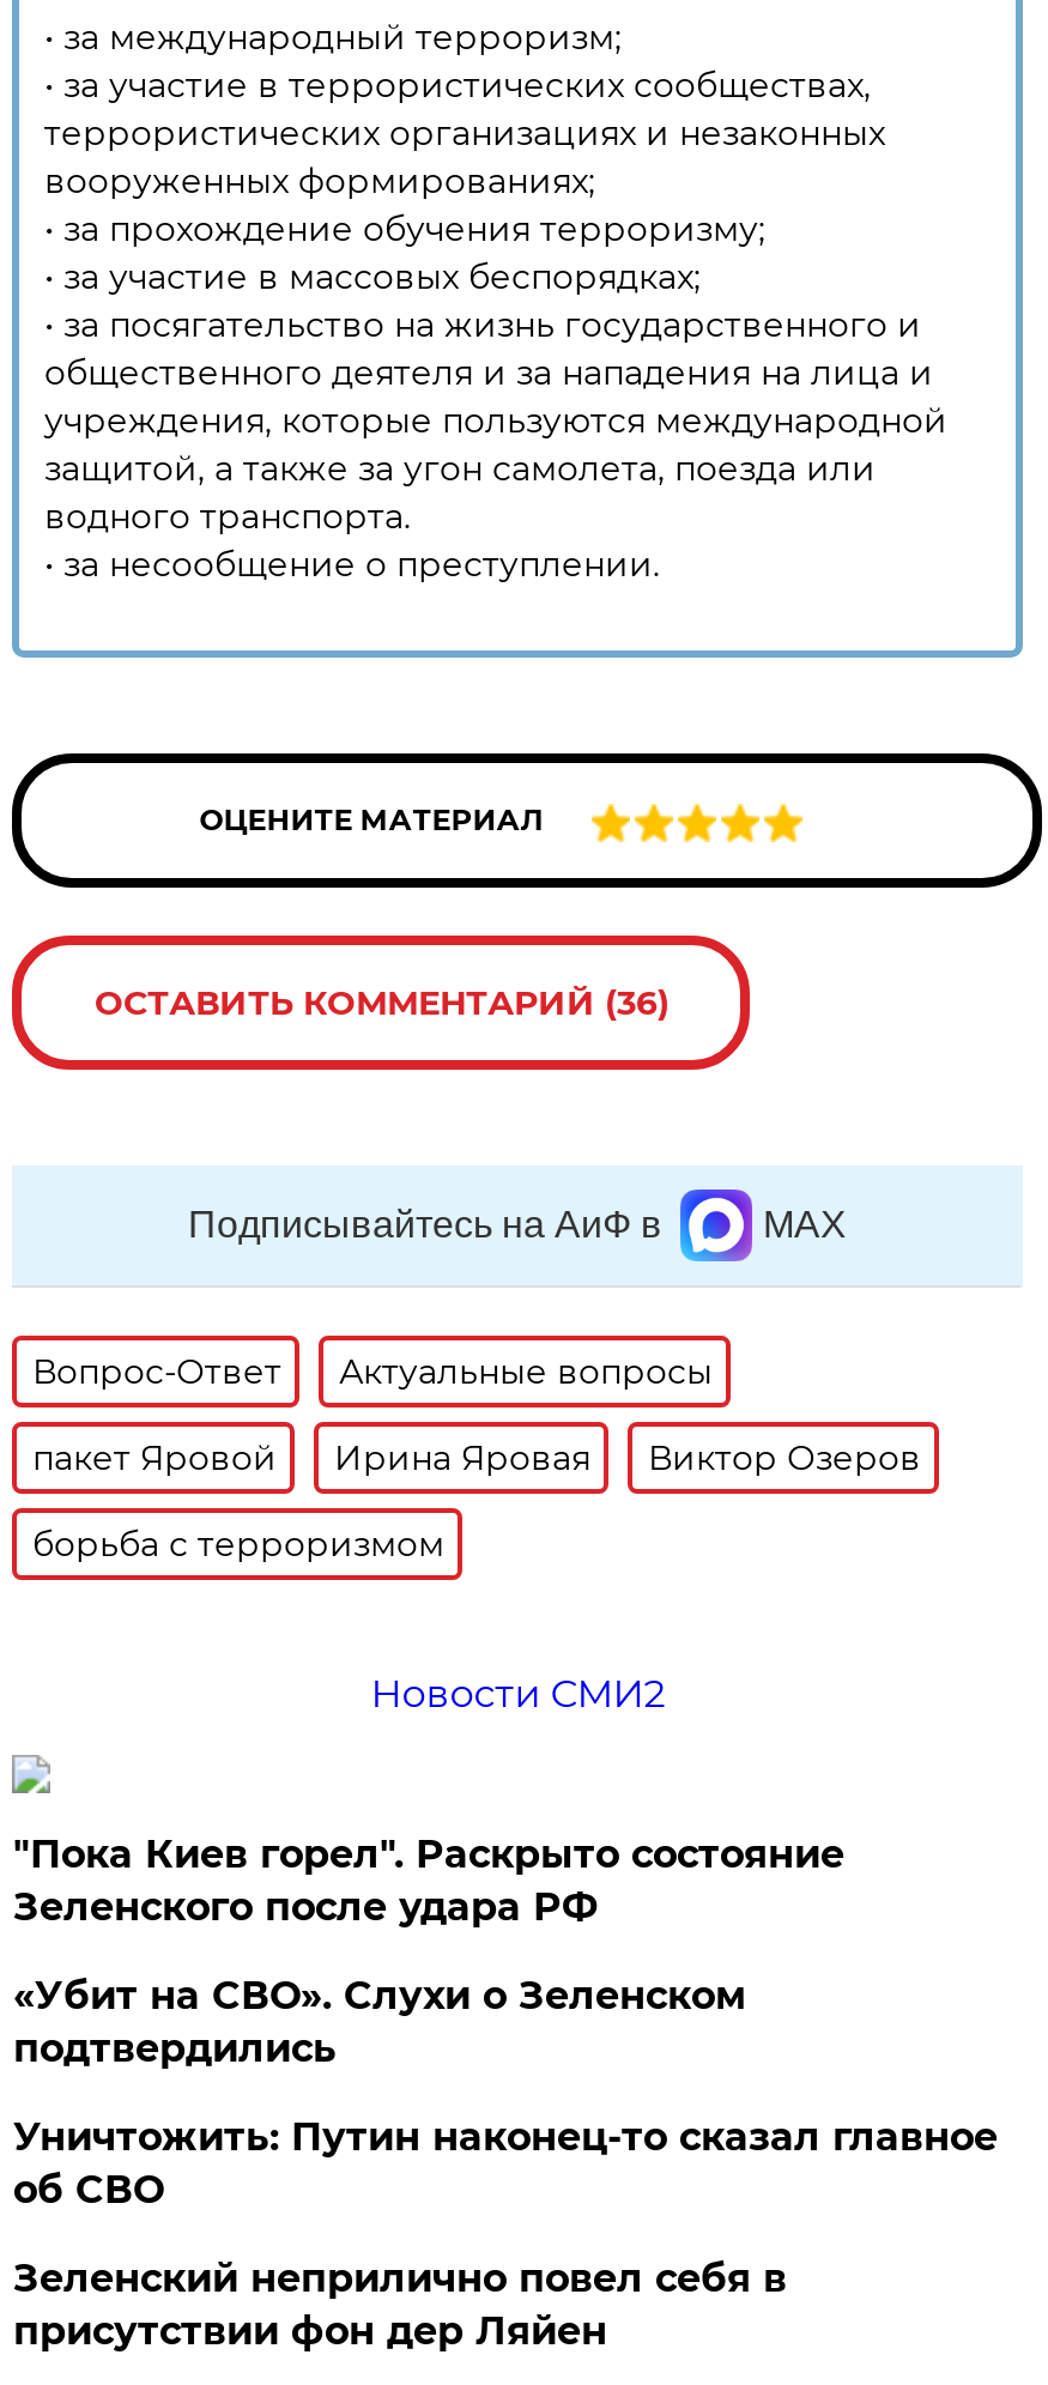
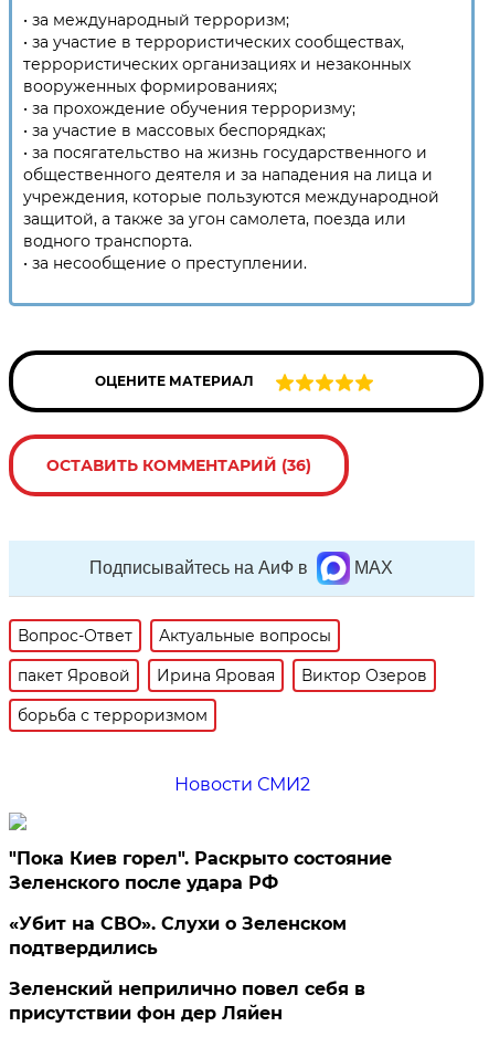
[13,2114,997,2213] Уничтожить: Путин наконец-то сказал главное | об СВО -> none

